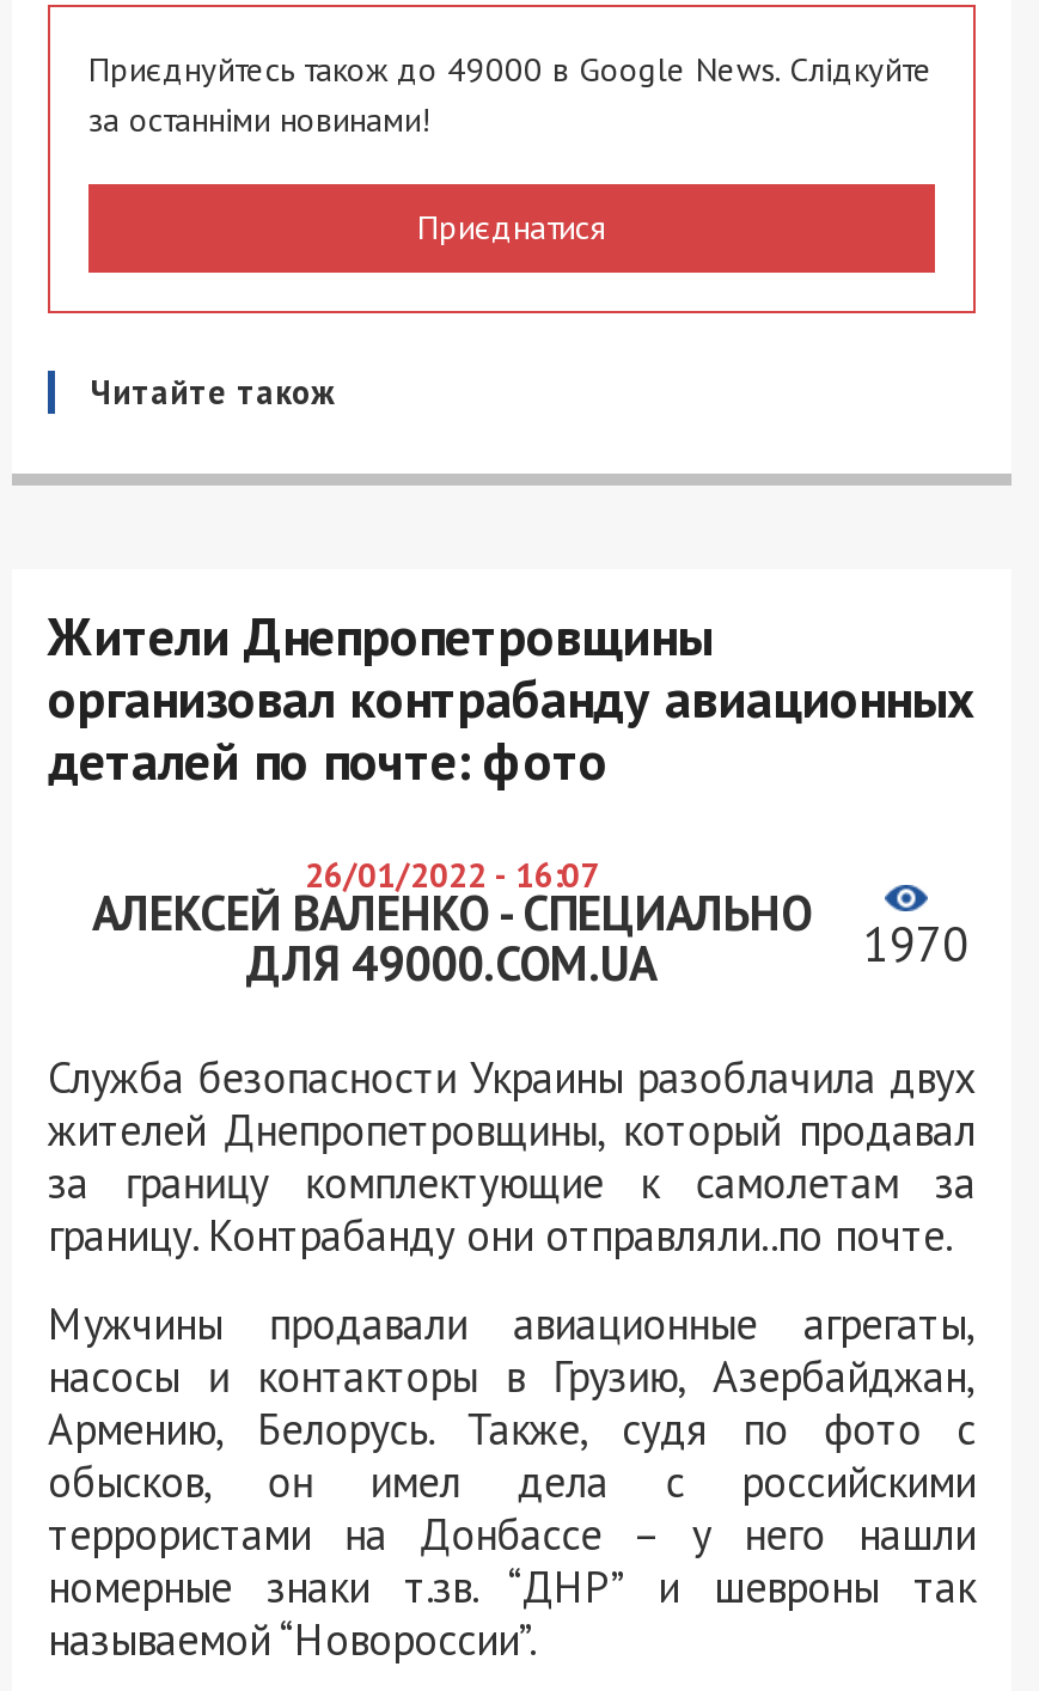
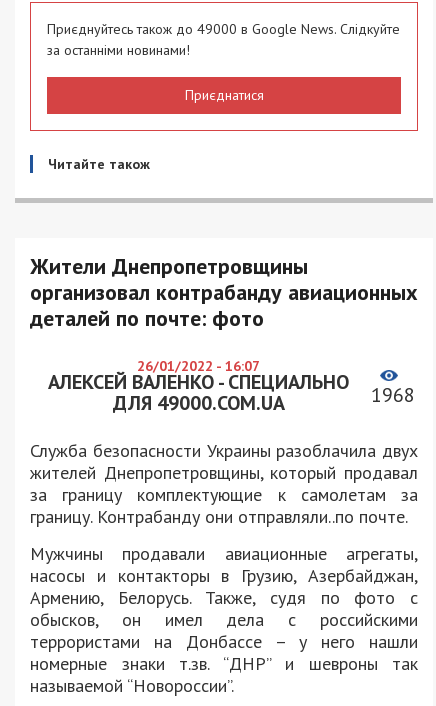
[92,883,968,976] АЛЕКСЕЙ ВАЛЕНКО - СПЕЦИАЛЬНО 1970 -> [48,369,415,408] АЛЕКСЕЙ ВАЛЕНКО - СПЕЦИАЛЬНО 1968

